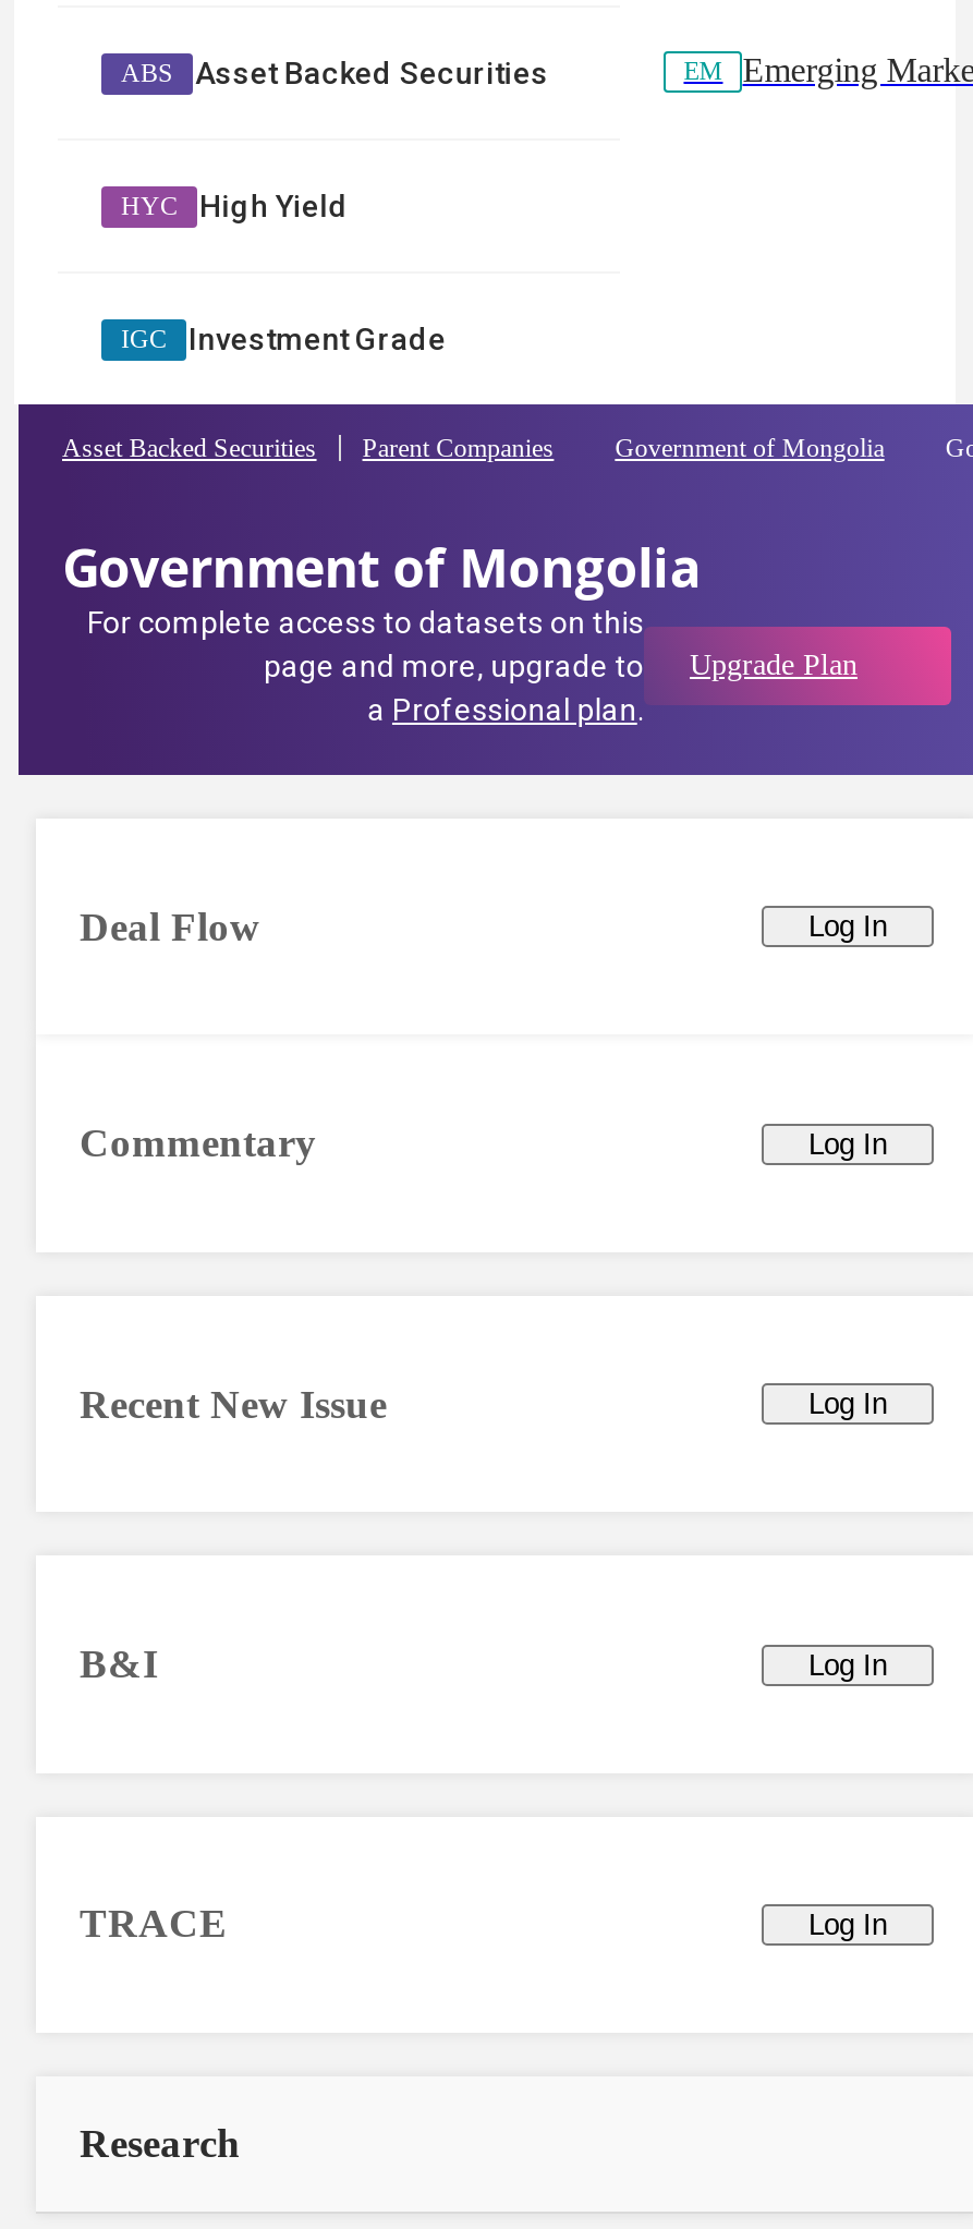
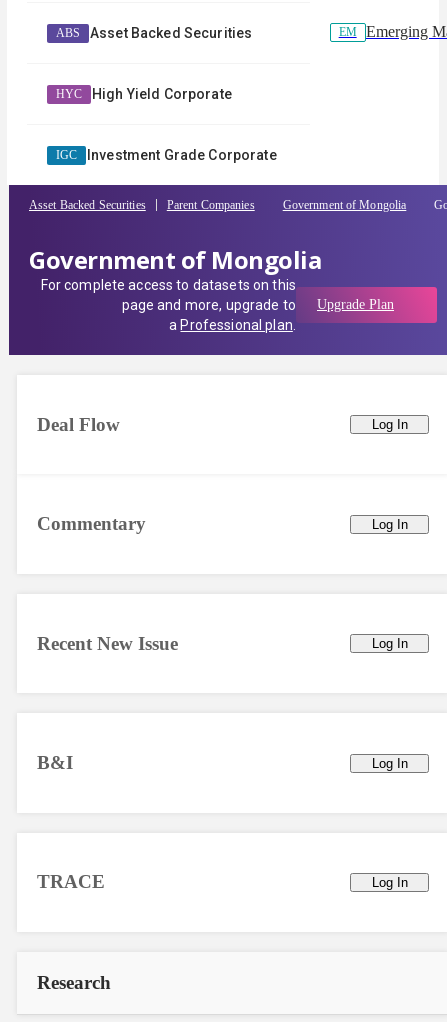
[199,189,348,223] High Yield -> [92,86,232,102] High Yield Corporate
[188,322,446,356] Investment Grade -> [87,147,277,163] Investment Grade Corporate

